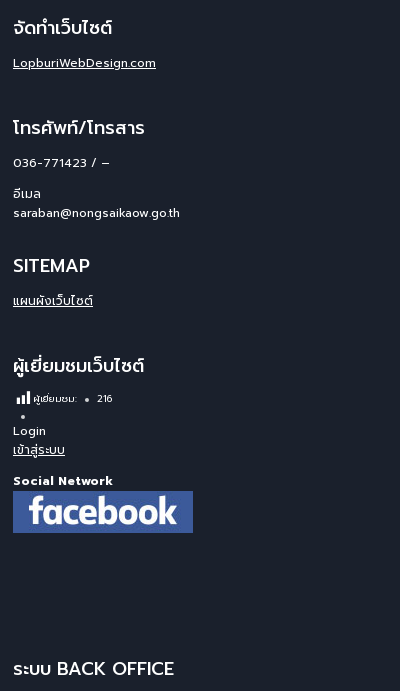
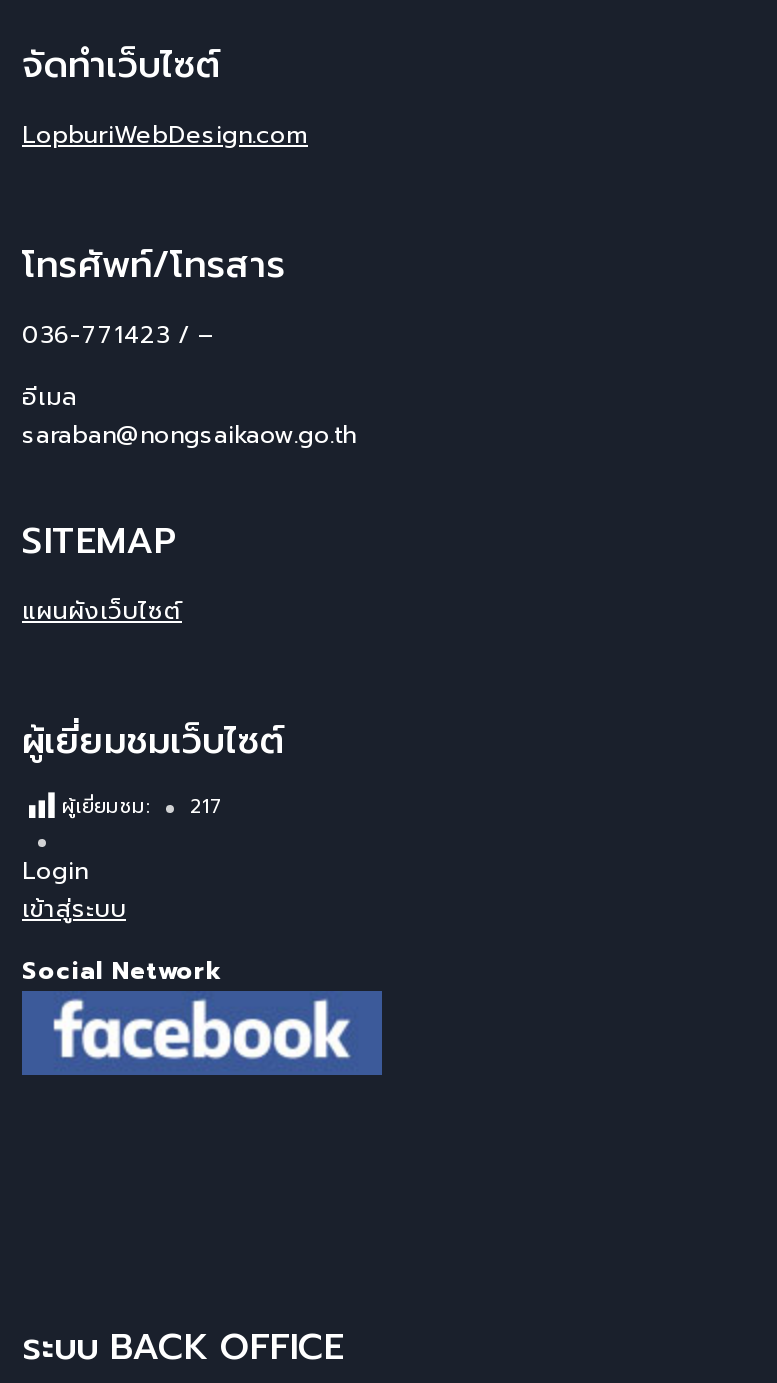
[33,392,112,406] ผู้เยี่ยมชม: 216 -> [62,793,220,821] ผู้เยี่ยมชม: 217

